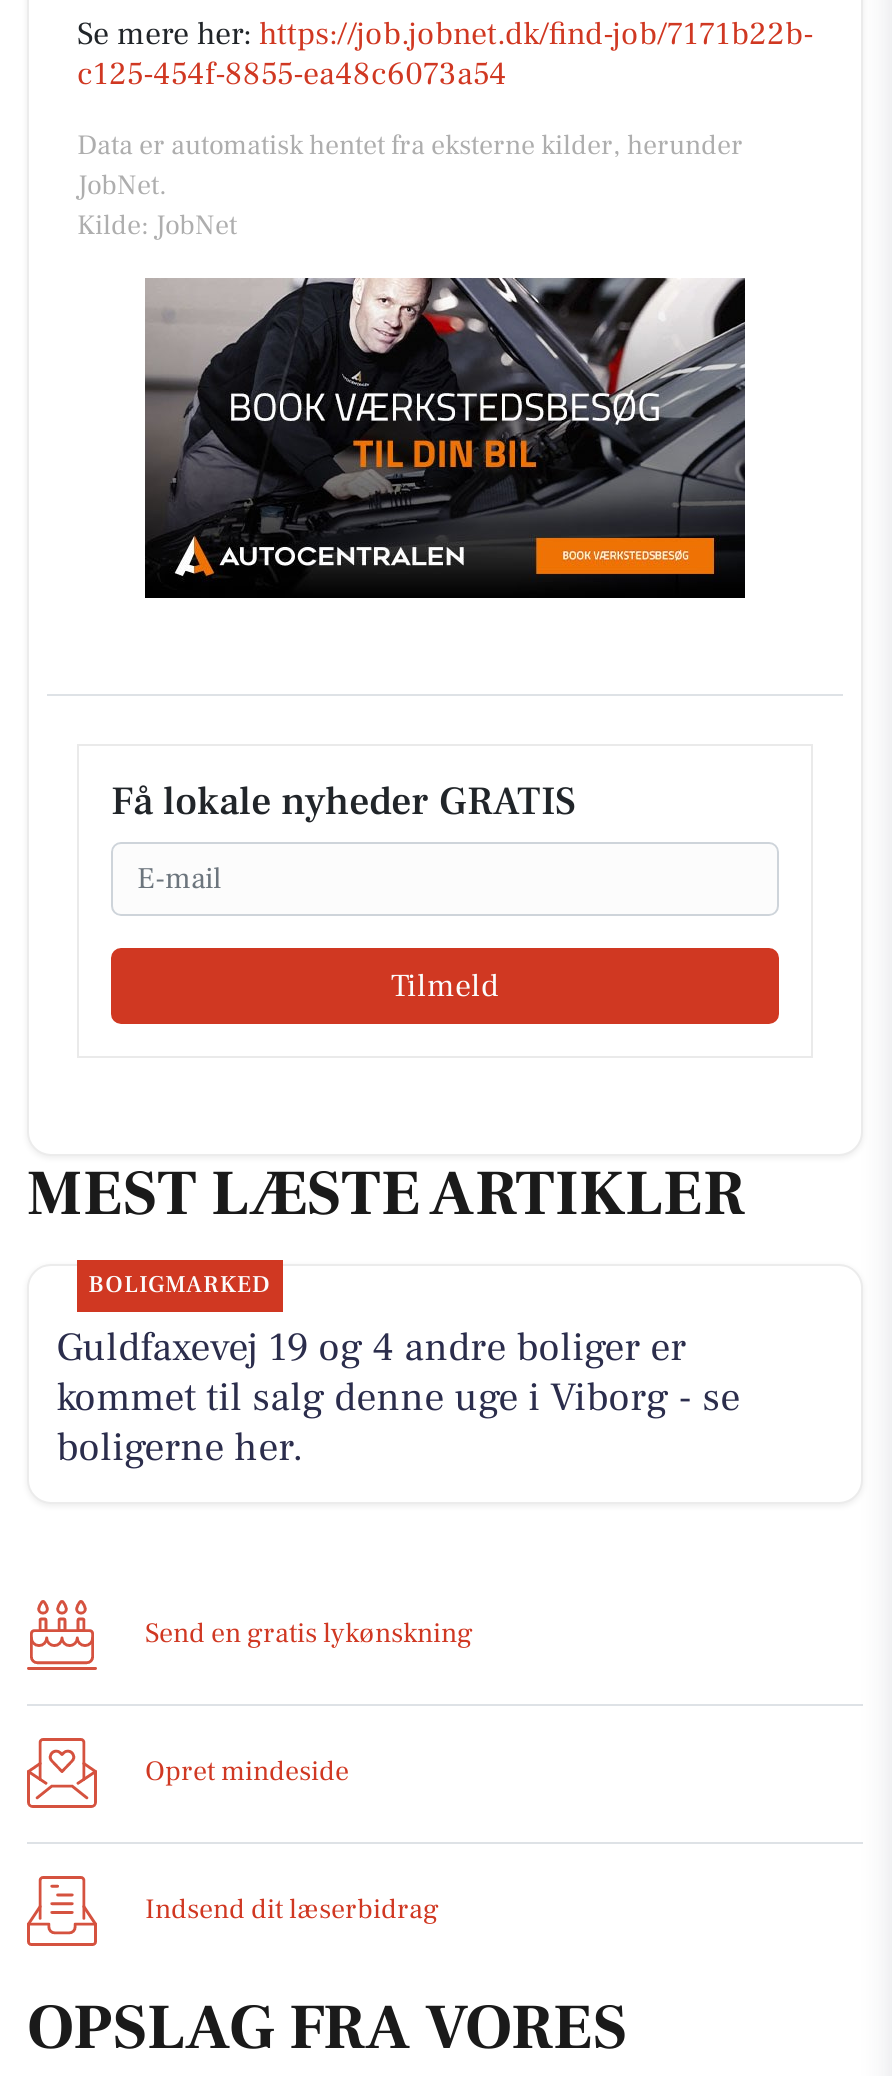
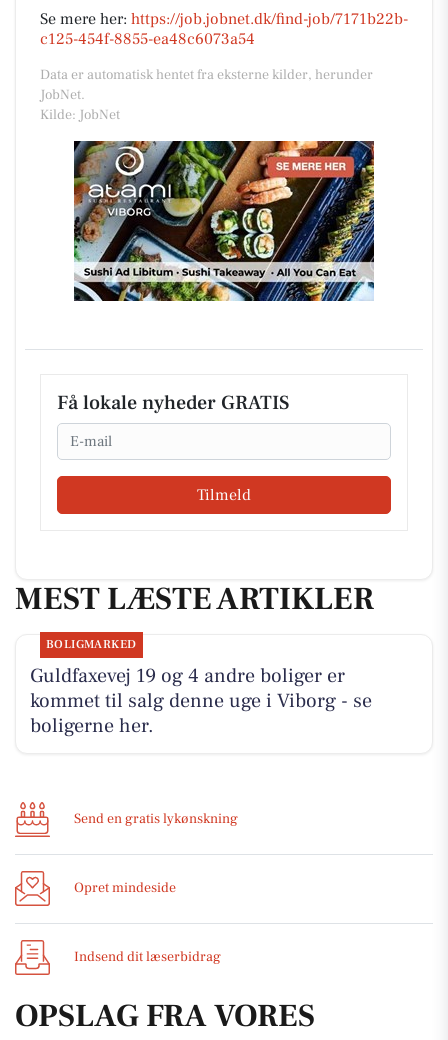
[143,276,747,600] [image] -> [73,140,375,302] [image]

